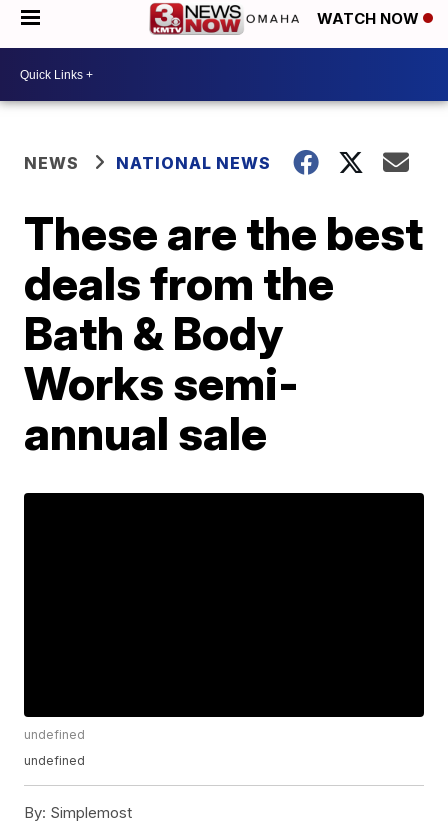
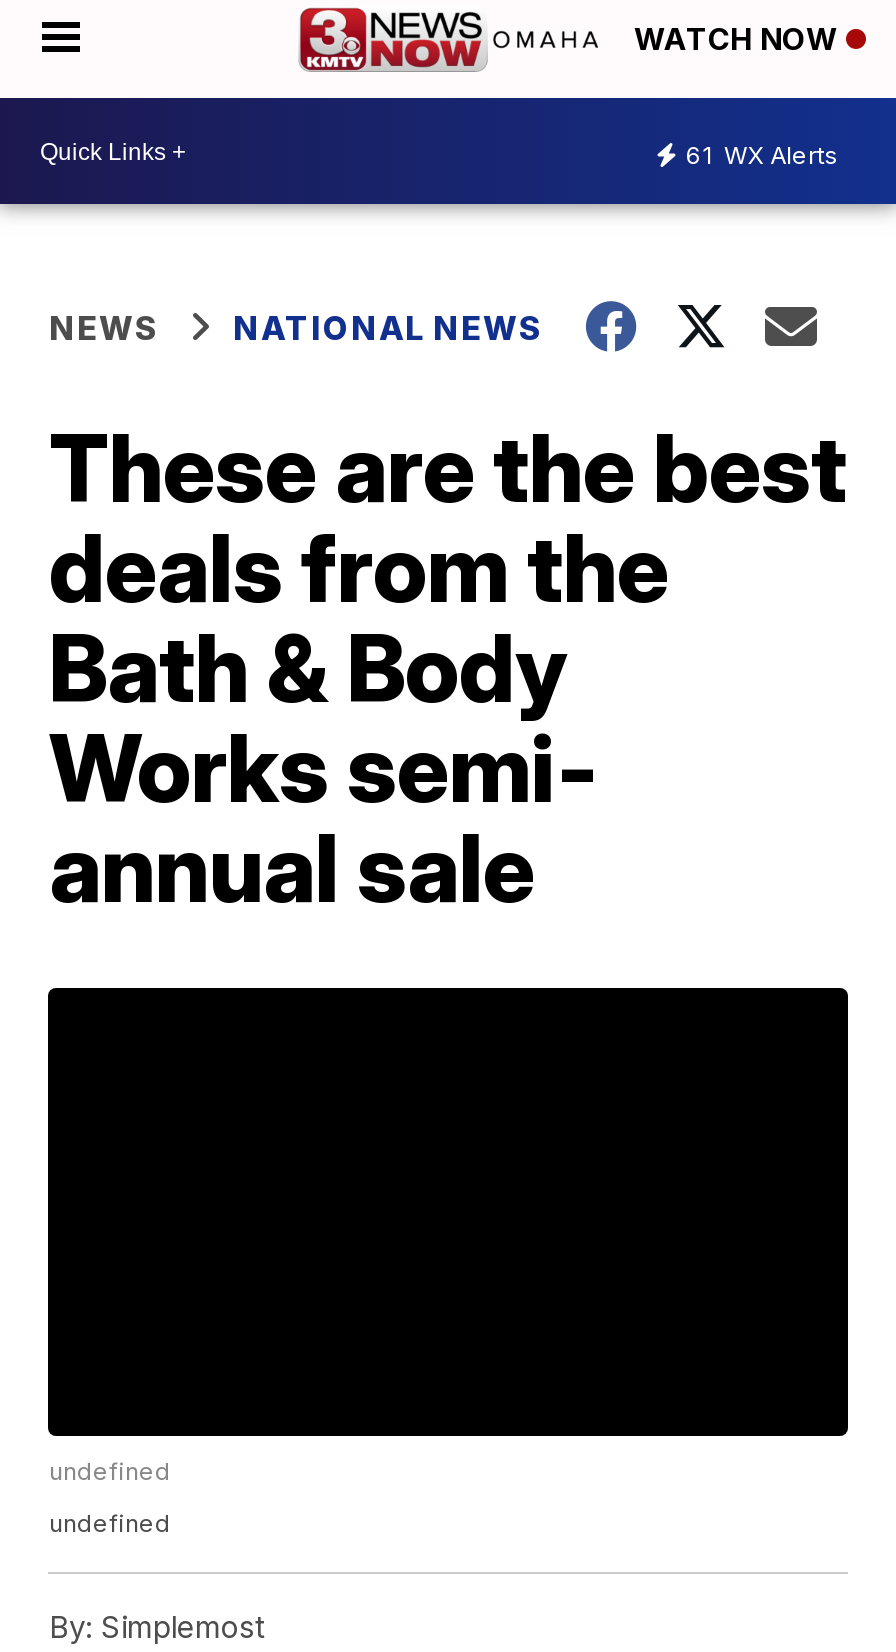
none -> [686,139,838,169] 61 WX Alerts

